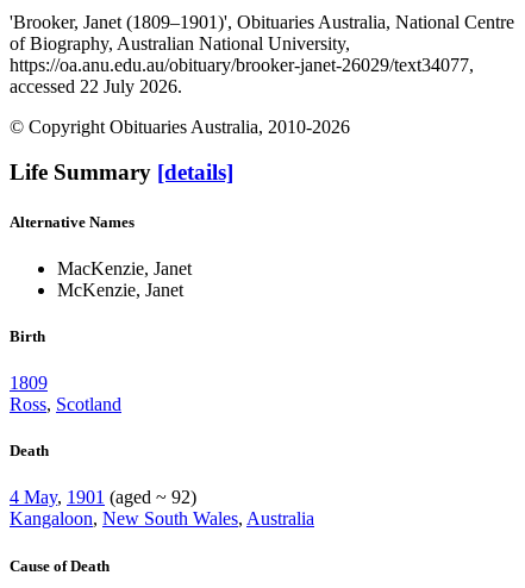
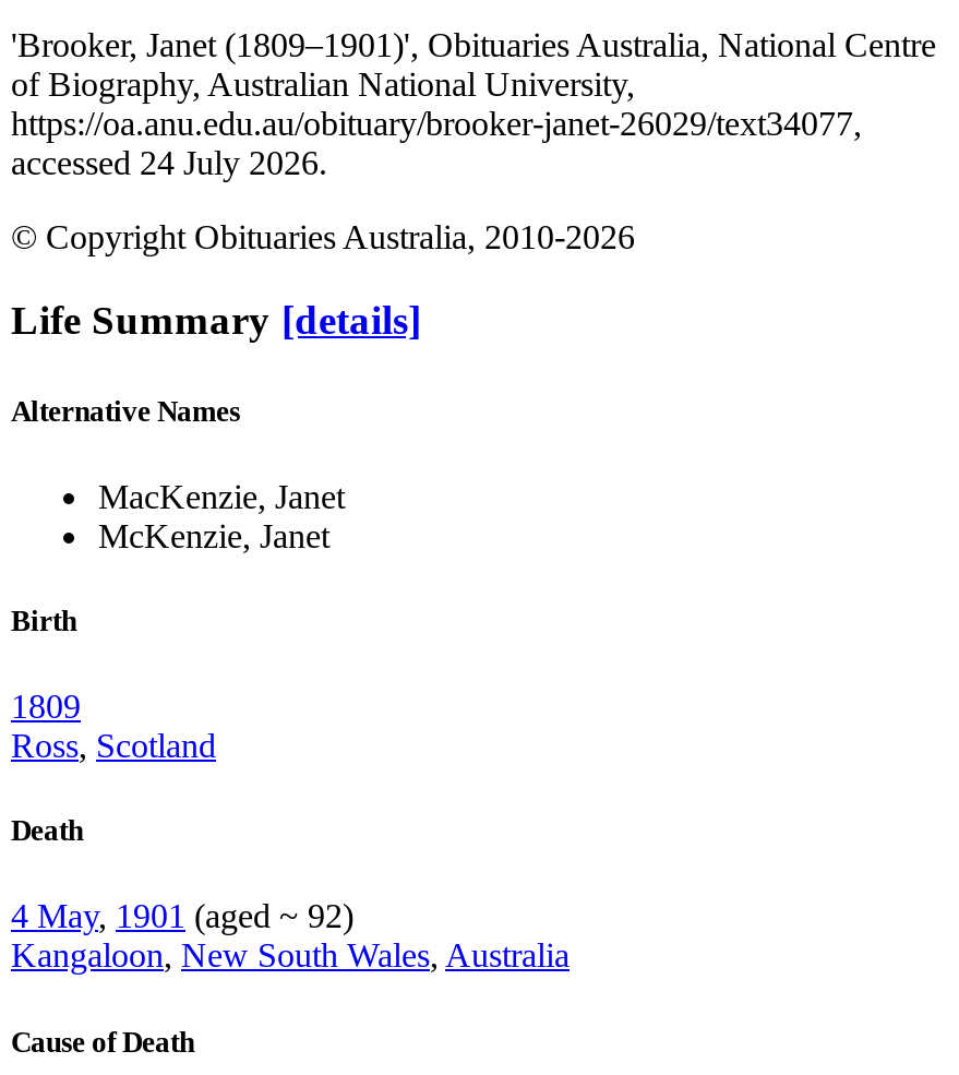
[10,76,182,96] accessed 22 July 2026. -> [11,143,327,181] accessed 24 July 2026.

